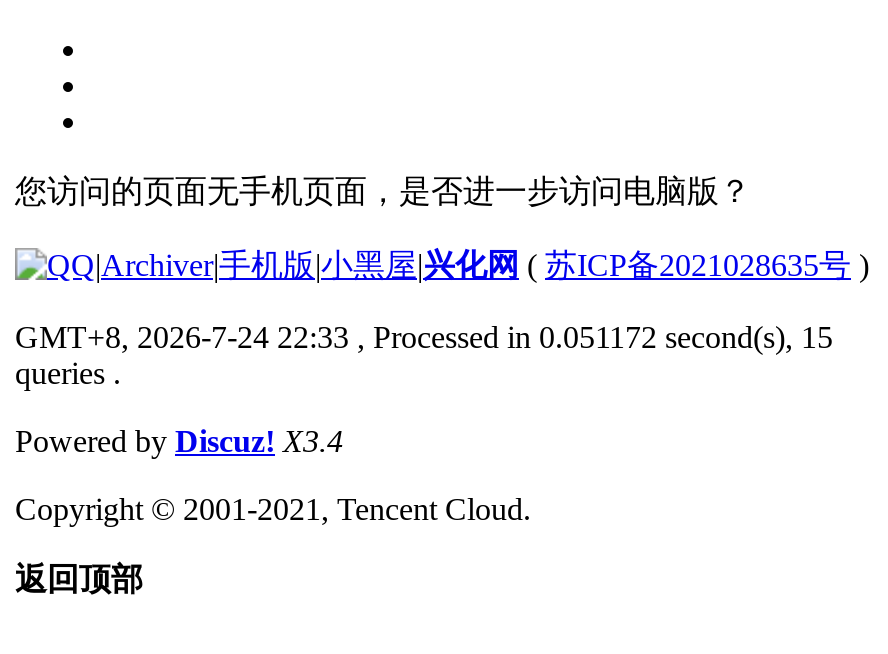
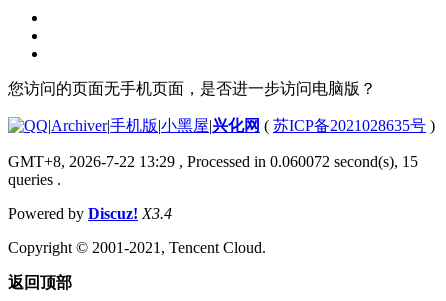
[15,320,833,354] GMT+8, 2026-7-24 22:33, Processed in 0.051172 second(s), 15 -> [8,153,418,170] GMT+8, 2026-7-22 13:29, Processed in 0.060072 second(s), 15

